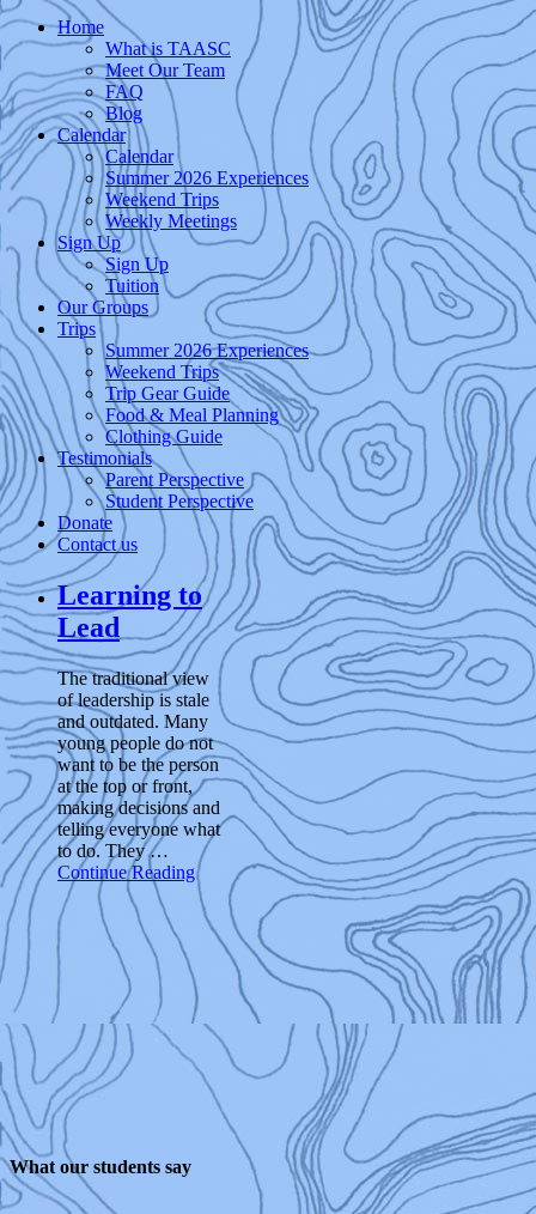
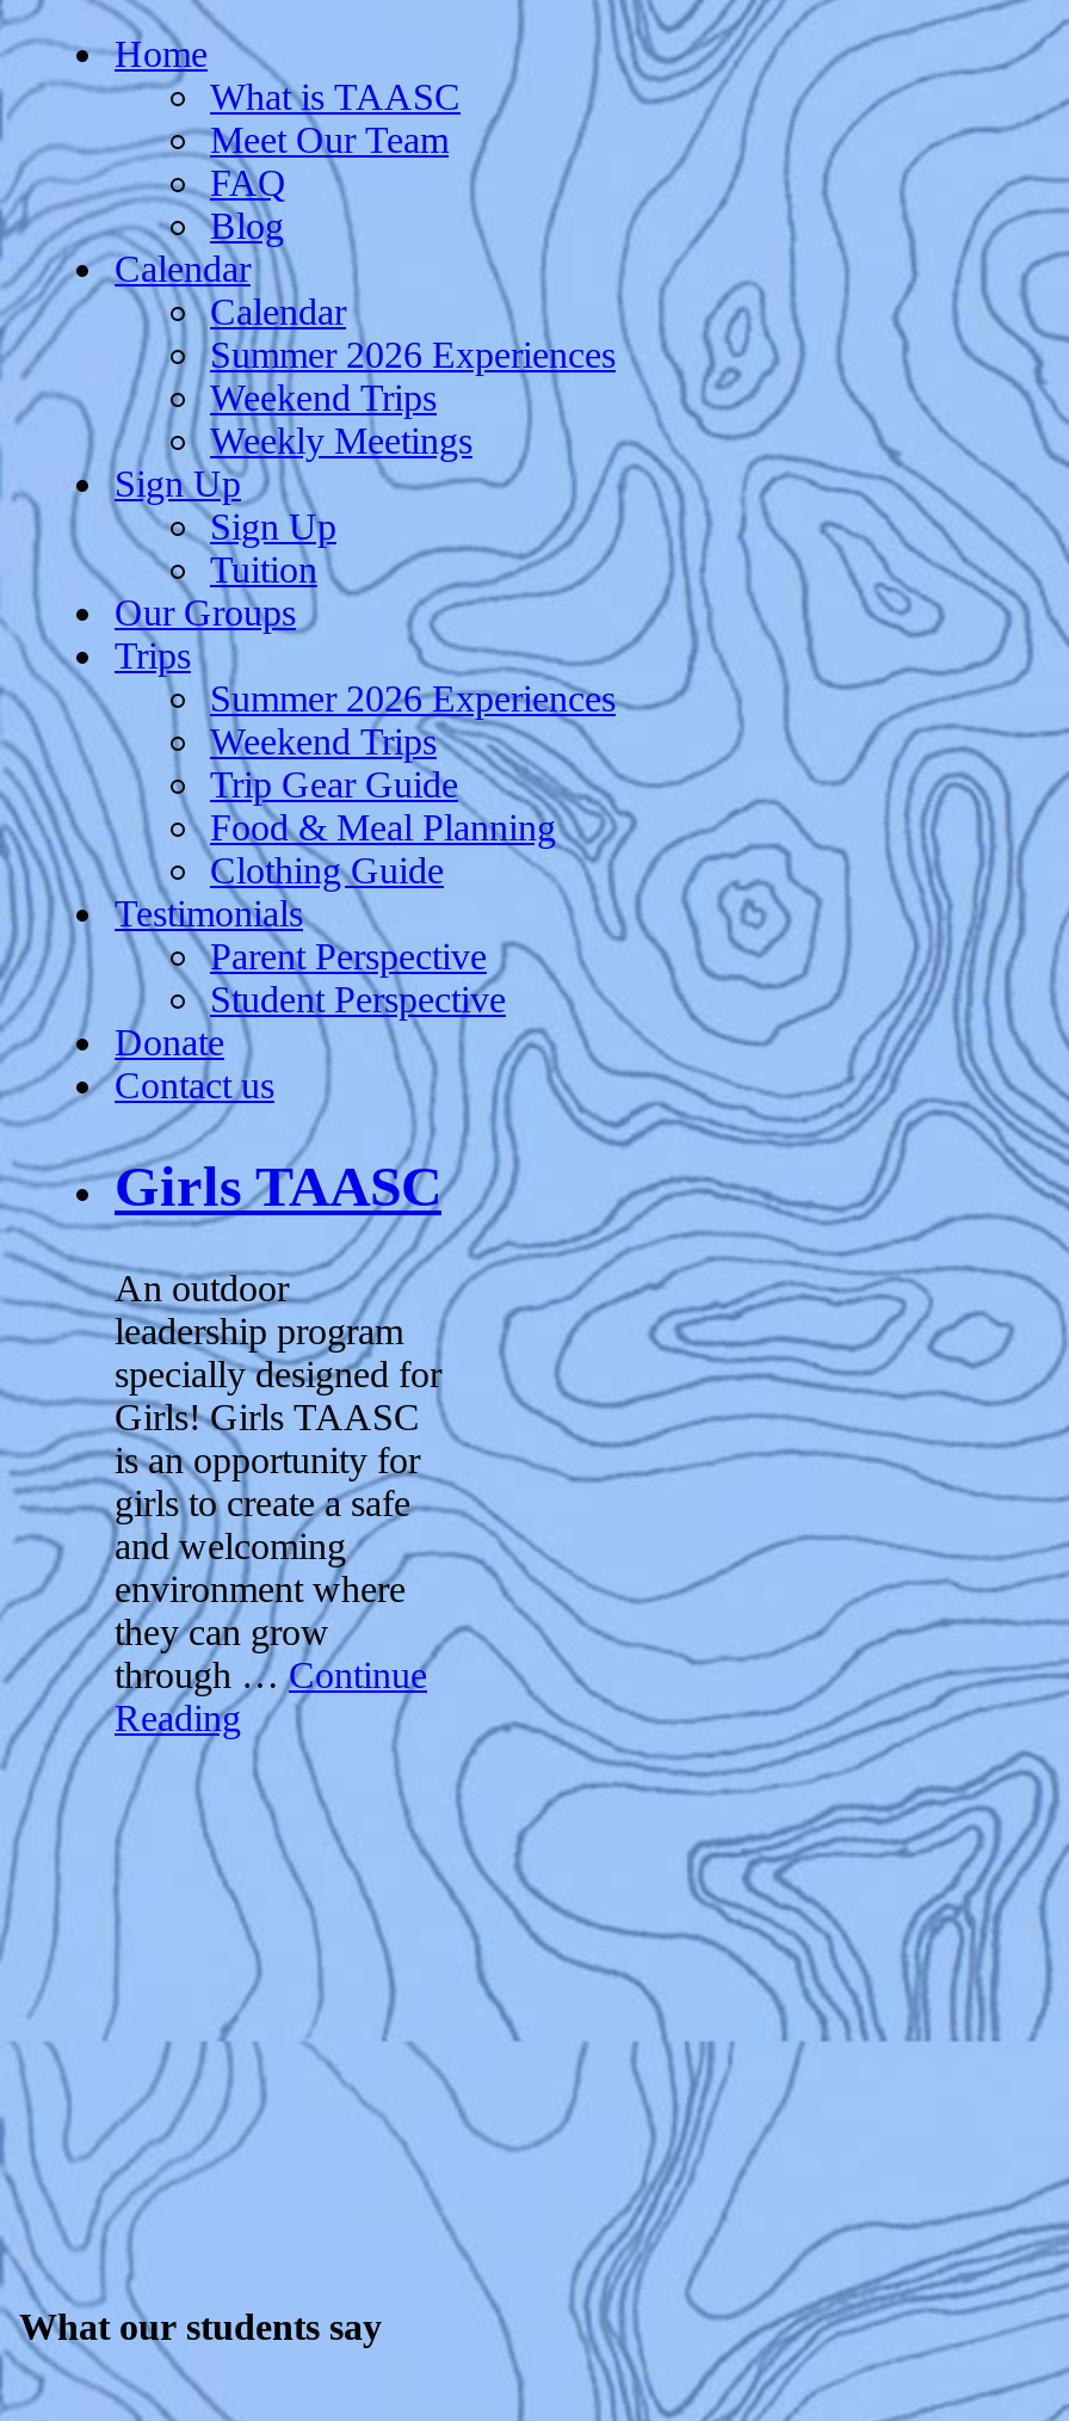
[57,580,202,643] Learning to | Lead -> [115,1156,441,1218] Girls TAASC
[57,668,220,883] The traditional view | of leadership is stale | and outdated. Many | young people do not | want to be the person | at the top or front, | making decisions and | telling everyone what | to do. They … | Continue Reading -> [115,1268,441,1739] An outdoor | leadership program | specially designed for | Girls! Girls TAASC | is an opportunity for | girls to create a safe | and welcoming | environment where | they can grow | through … Continue | Reading

